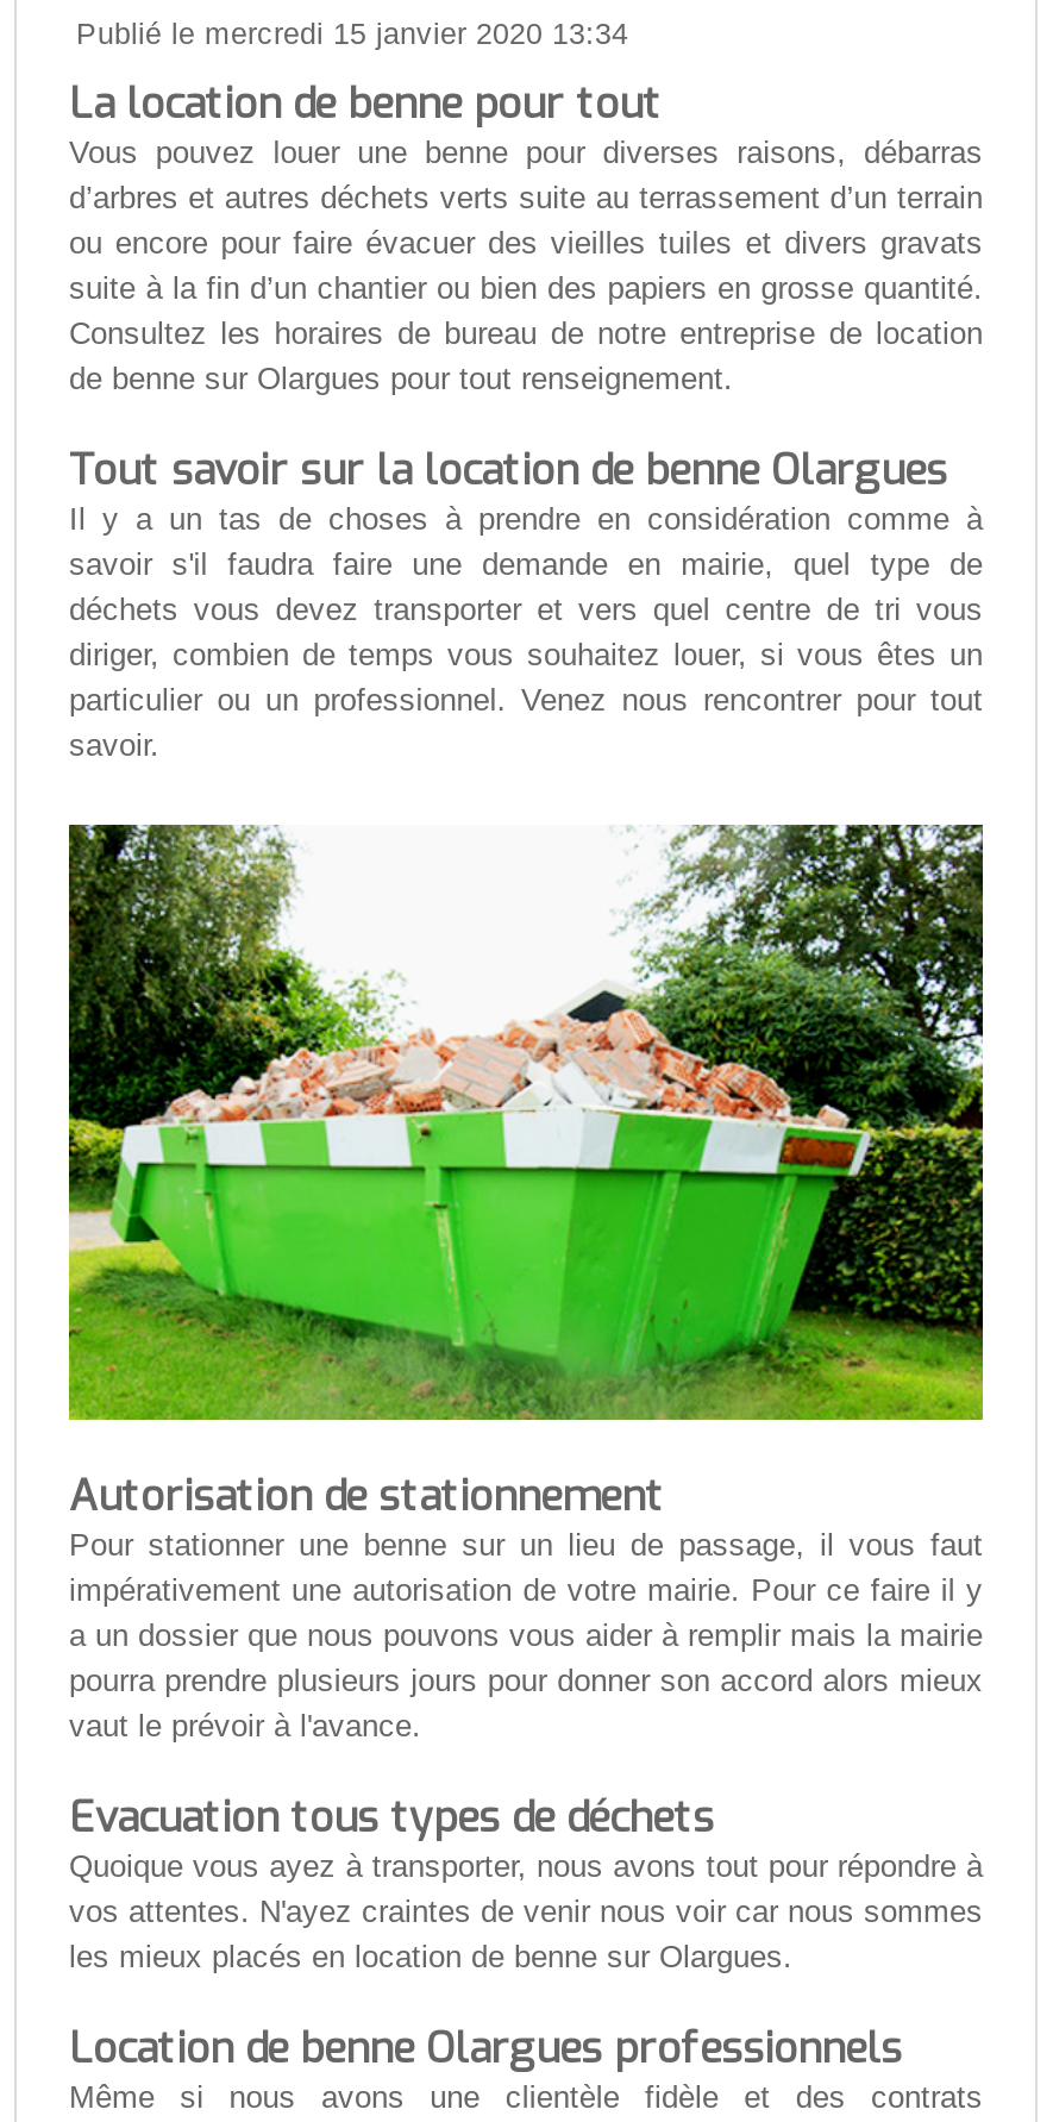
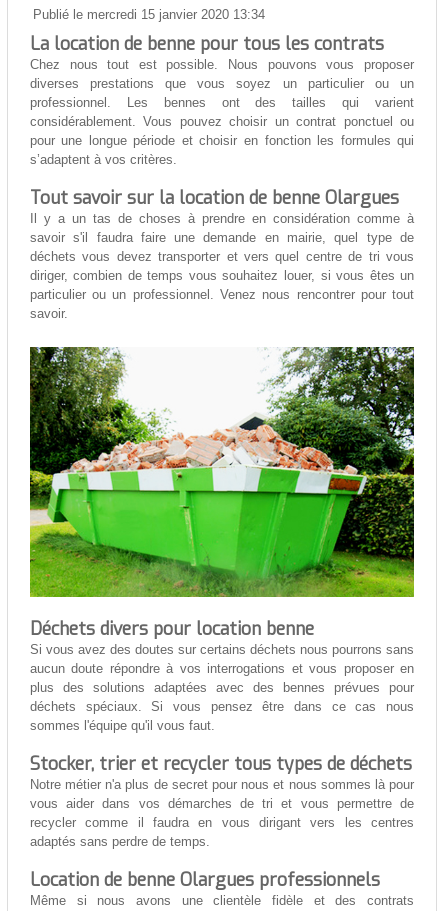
[69,76,983,398] La location de benne pour tout | Vous pouvez louer une benne pour diverses raisons, débarras | d’arbres et autres déchets verts suite au terrassement d’un terrain | ou encore pour faire évacuer des vieilles tuiles et divers gravats | suite à la fin d’un chantier ou bien des papiers en grosse quantité. | Consultez les horaires de bureau de notre entreprise de location | de benne sur Olargues pour tout renseignement. -> [30,32,414,167] La location de benne pour tous les contrats | Chez nous tout est possible. Nous pouvons vous proposer | diverses prestations que vous soyez un particulier ou un | professionnel. Les bennes ont des tailles qui varient | considérablement. Vous pouvez choisir un contrat ponctuel ou | pour une longue période et choisir en fonction les formules qui | s’adaptent à vos critères.
[69,1469,983,1745] Autorisation de stationnement | Pour stationner une benne sur un lieu de passage, il vous faut | impérativement une autorisation de votre mairie. Pour ce faire il y | a un dossier que nous pouvons vous aider à remplir mais la mairie | pourra prendre plusieurs jours pour donner son accord alors mieux | vaut le prévoir à l'avance. -> [30,617,414,733] Déchets divers pour location benne | Si vous avez des doutes sur certains déchets nous pourrons sans | aucun doute répondre à vos interrogations et vous proposer en | plus des solutions adaptées avec des bennes prévues pour | déchets spéciaux. Si vous pensez être dans ce cas nous | sommes l'équipe qu'il vous faut.
[69,1790,983,1976] Evacuation tous types de déchets | Quoique vous ayez à transporter, nous avons tout pour répondre à | vos attentes. N'ayez craintes de venir nous voir car nous sommes | les mieux placés en location de benne sur Olargues. -> [30,752,414,849] Stocker, trier et recycler tous types de déchets | Notre métier n'a plus de secret pour nous et nous sommes là pour | vous aider dans vos démarches de tri et vous permettre de | recycler comme il faudra en vous dirigant vers les centres | adaptés sans perdre de temps.

